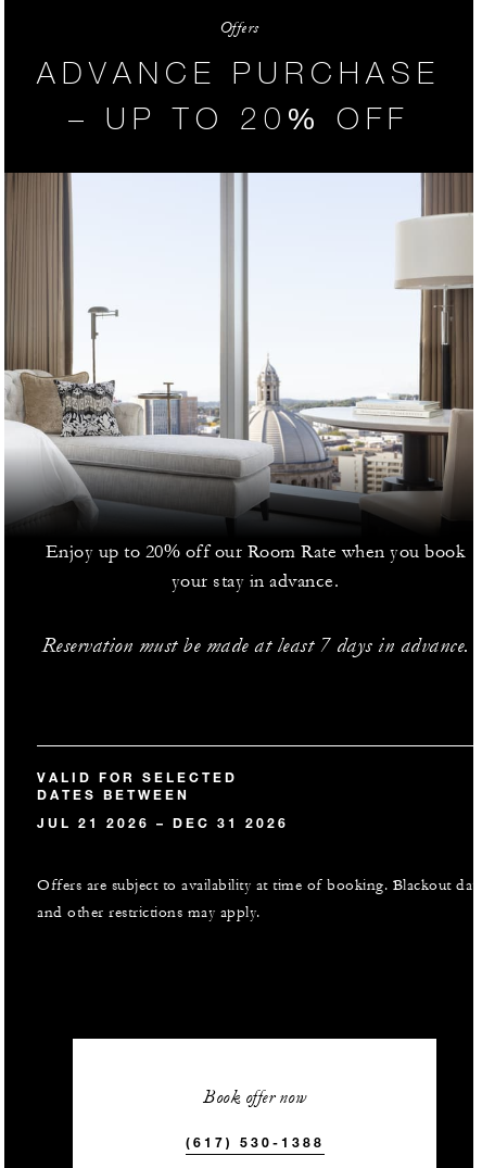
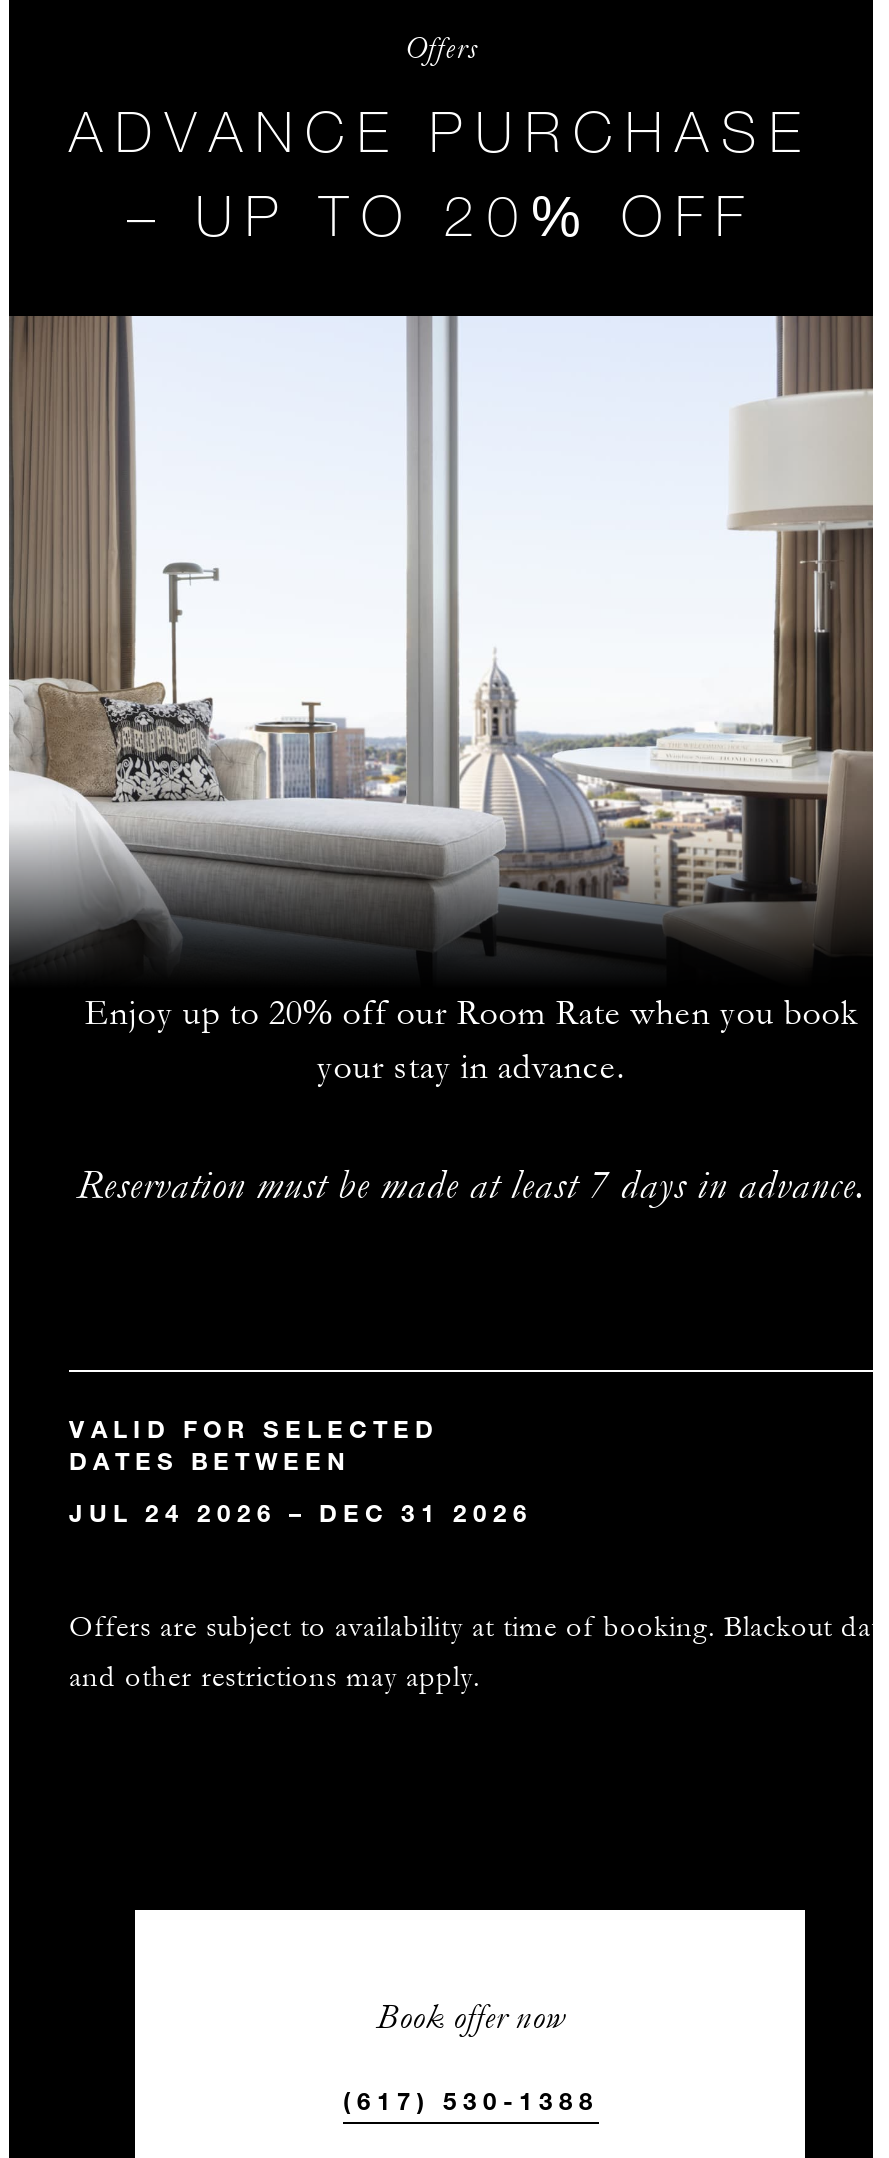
[37,814,289,831] JUL 21 2026 – DEC 31 2026 -> [69,1496,533,1528] JUL 24 2026 – DEC 31 2026

